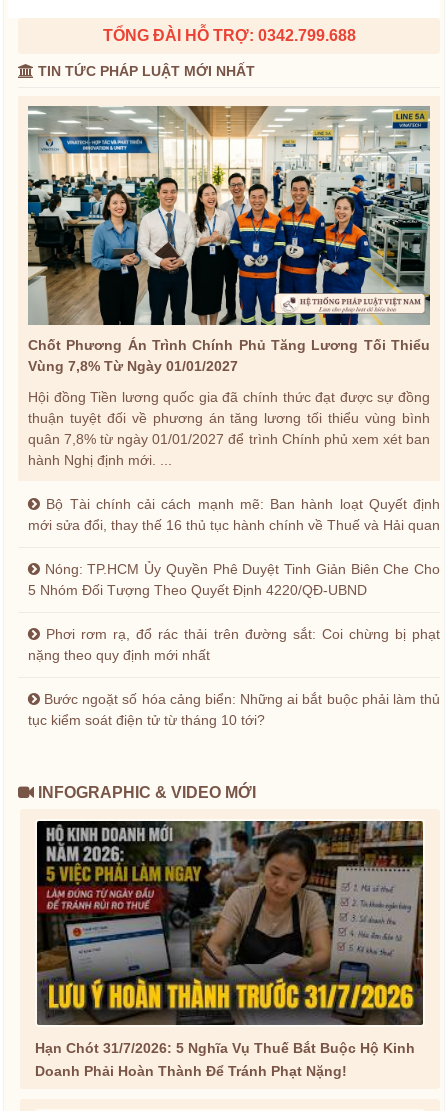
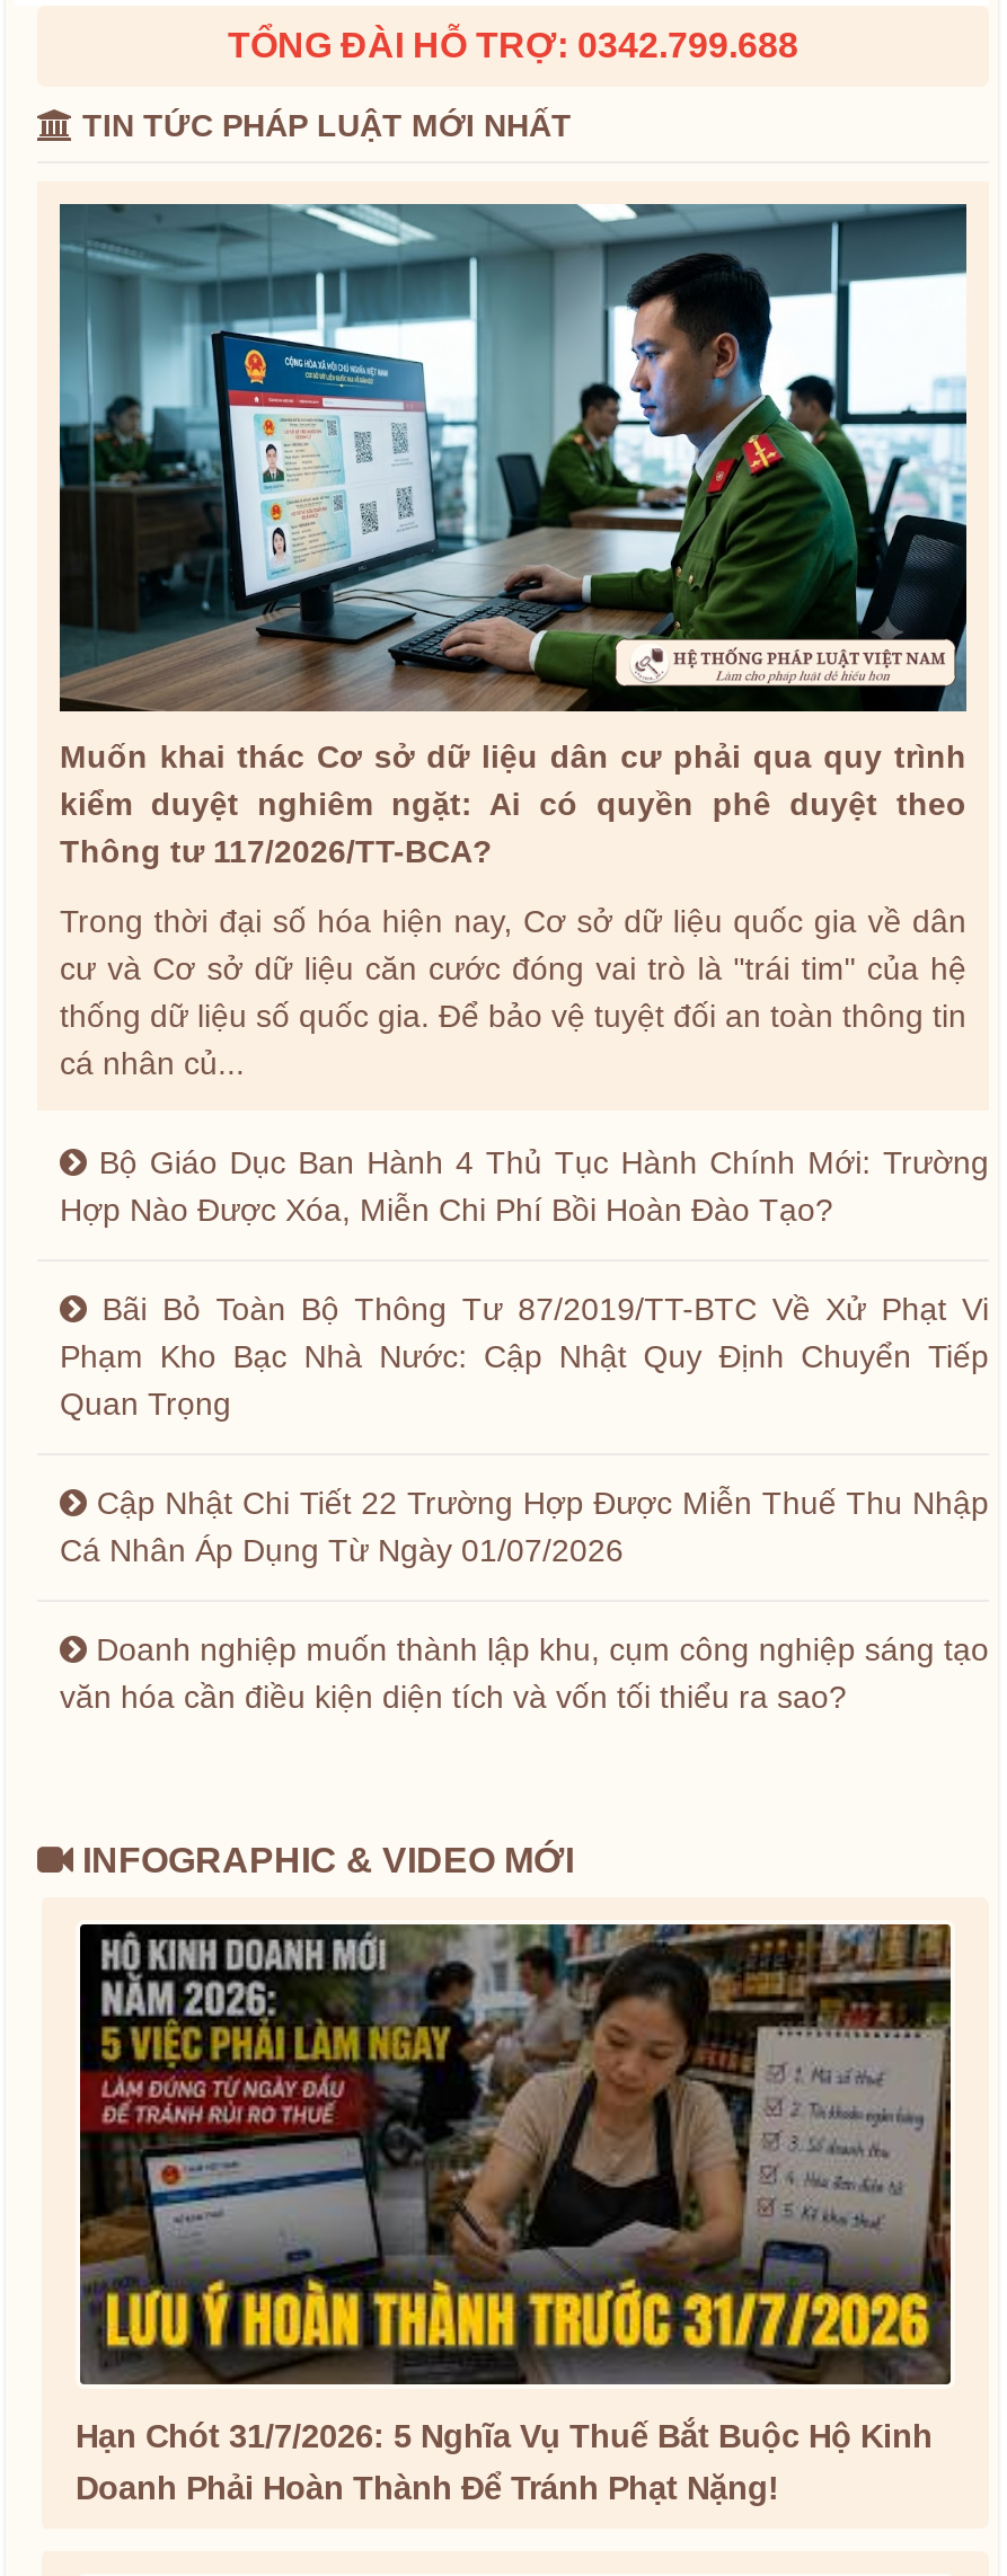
[28,105,431,288] [image] -> [60,204,966,709] [image]
[28,337,430,374] Chốt Phương Án Trình Chính Phủ Tăng Lương Tối Thiểu | Vùng 7,8% Từ Ngày 01/01/2027 -> [60,737,966,868] Muốn khai thác Cơ sở dữ liệu dân cư phải qua quy trình | kiểm duyệt nghiêm ngặt: Ai có quyền phê duyệt theo | Thông tư 117/2026/TT-BCA?
[28,389,430,468] Hội đồng Tiền lương quốc gia đã chính thức đạt được sự đồng | thuận tuyệt đối về phương án tăng lương tối thiểu vùng bình | quân 7,8% từ ngày 01/01/2027 để trình Chính phủ xem xét ban | hành Nghị định mới. ... -> [60,902,966,1080] Trong thời đại số hóa hiện nay, Cơ sở dữ liệu quốc gia về dân | cư và Cơ sở dữ liệu căn cước đóng vai trò là "trái tim" của hệ | thống dữ liệu số quốc gia. Để bảo vệ tuyệt đối an toàn thông tin | cá nhân củ...
[28,496,440,533] Bộ Tài chính cải cách mạnh mẽ: Ban hành loạt Quyết định | mới sửa đổi, thay thế 16 thủ tục hành chính về Thuế và Hải quan -> [60,1143,989,1227] Bộ Giáo Dục Ban Hành 4 Thủ Tục Hành Chính Mới: Trường | Hợp Nào Được Xóa, Miễn Chi Phí Bồi Hoàn Đào Tạo?
[28,561,440,598] Nóng: TP.HCM Ủy Quyền Phê Duyệt Tinh Giản Biên Che Cho | 5 Nhóm Đối Tượng Theo Quyết Định 4220/QĐ-UBND -> [60,1290,989,1420] Bãi Bỏ Toàn Bộ Thông Tư 87/2019/TT-BTC Về Xử Phạt Vi | Phạm Kho Bạc Nhà Nước: Cập Nhật Quy Định Chuyển Tiếp | Quan Trọng
[28,626,440,663] Phơi rơm rạ, đổ rác thải trên đường sắt: Coi chừng bị phạt | nặng theo quy định mới nhất -> [60,1484,989,1567] Cập Nhật Chi Tiết 22 Trường Hợp Được Miễn Thuế Thu Nhập | Cá Nhân Áp Dụng Từ Ngày 01/07/2026
[28,691,440,728] Bước ngoặt số hóa cảng biển: Những ai bắt buộc phải làm thủ | tục kiểm soát điện tử từ tháng 10 tới? -> [60,1630,989,1714] Doanh nghiệp muốn thành lập khu, cụm công nghiệp sáng tạo | văn hóa cần điều kiện diện tích và vốn tối thiểu ra sao?

